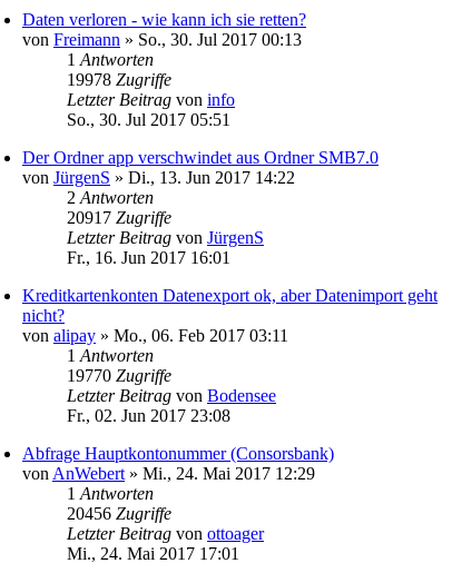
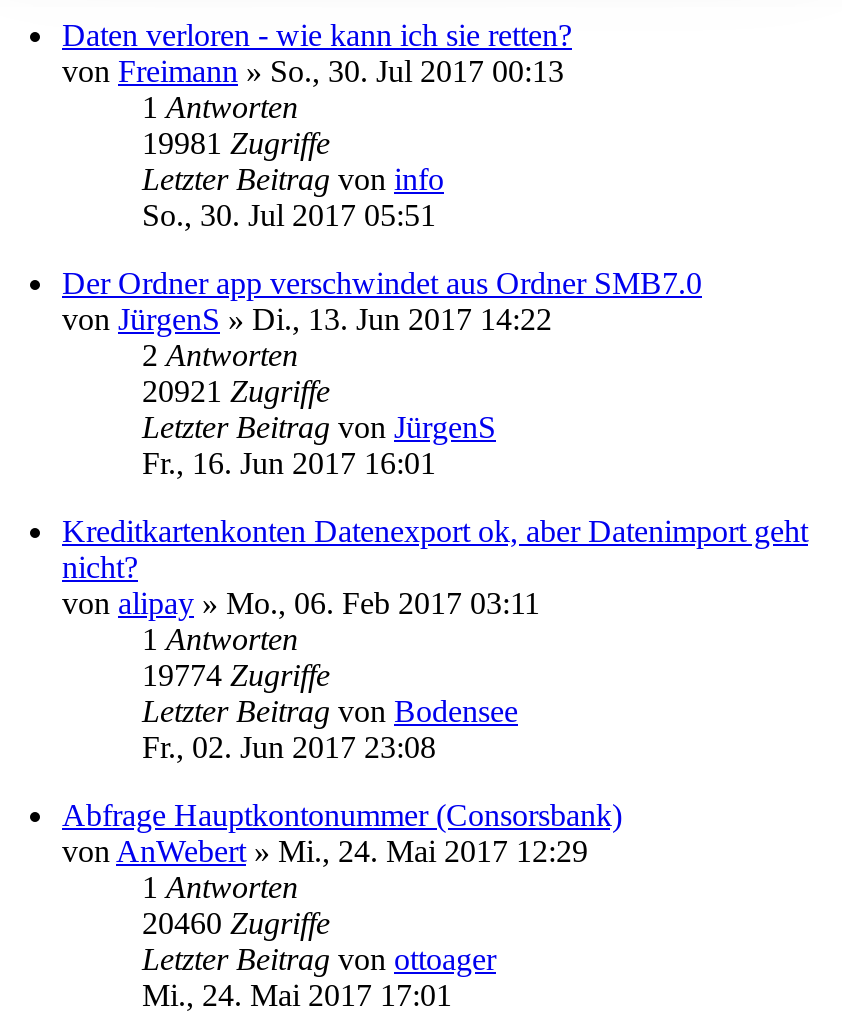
[67,70,171,89] 19978 Zugriffe -> [142,126,330,160] 19981 Zugriffe
[67,208,171,227] 20917 Zugriffe -> [142,374,330,408] 20921 Zugriffe
[67,366,171,385] 19770 Zugriffe -> [142,658,330,692] 19774 Zugriffe
[67,504,171,523] 20456 Zugriffe -> [142,906,330,940] 20460 Zugriffe

